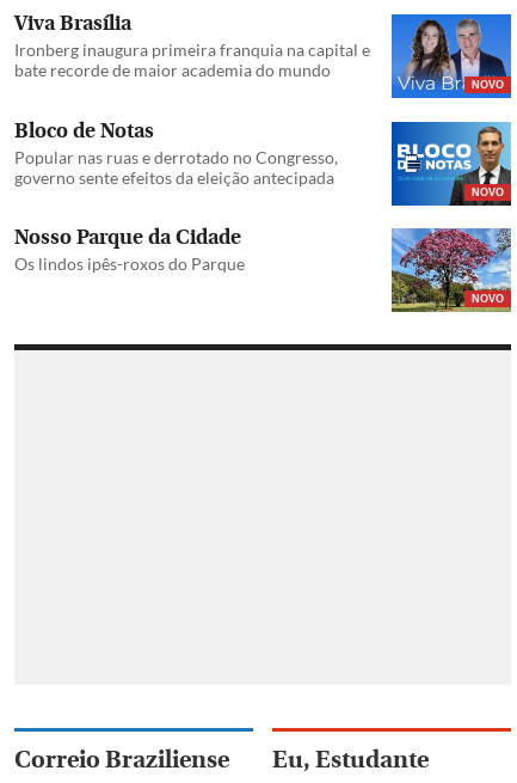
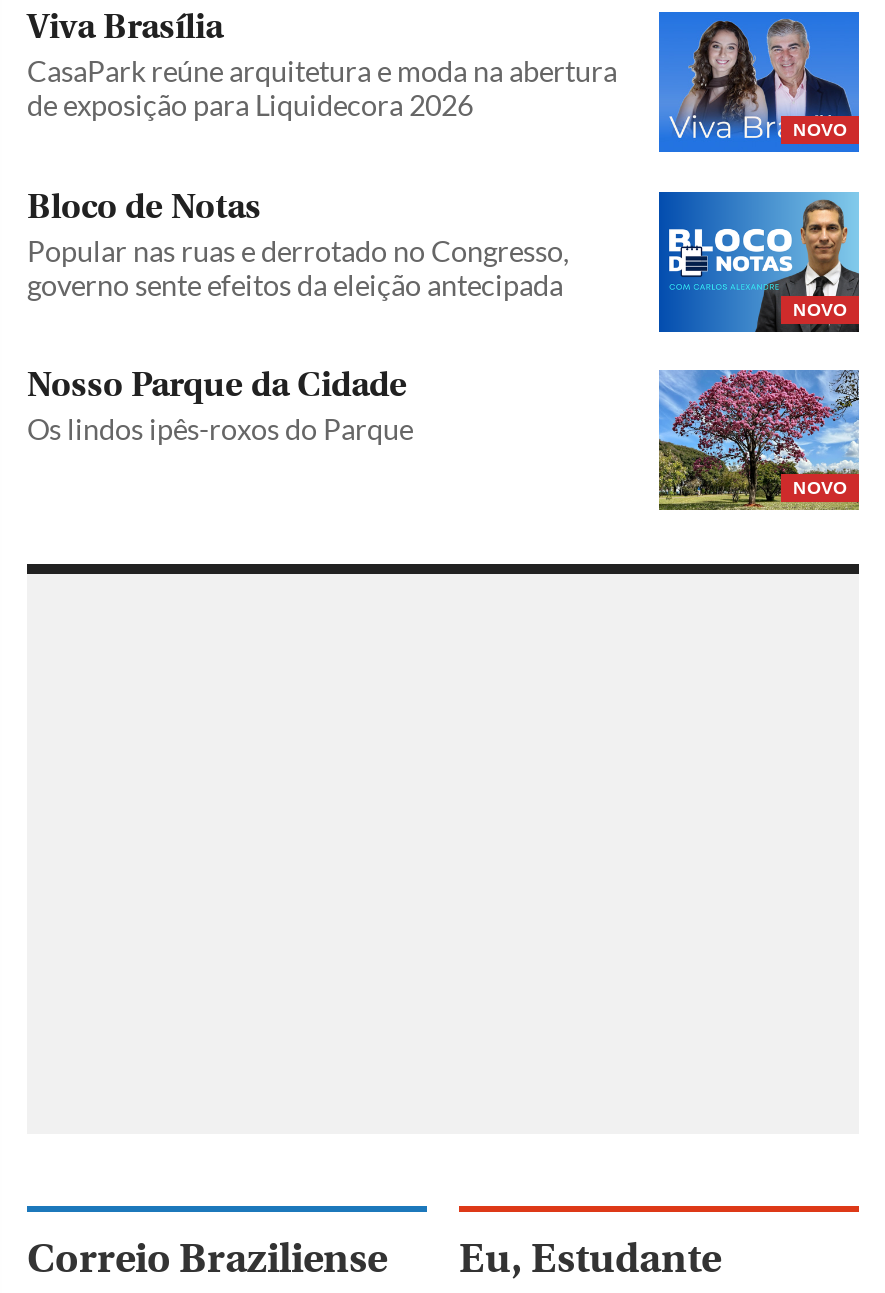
[14,40,370,81] Ironberg inaugura primeira franquia na capital e | bate recorde de maior academia do mundo -> [27,55,617,123] CasaPark reúne arquitetura e moda na abertura | de exposição para Liquidecora 2026

